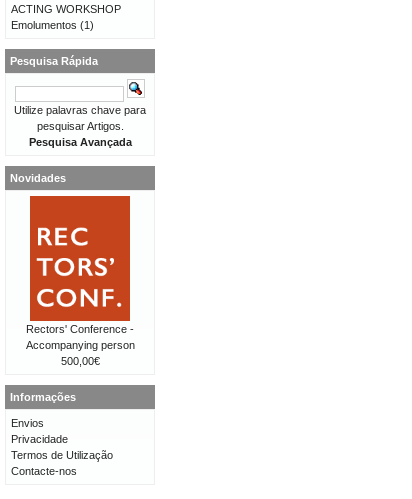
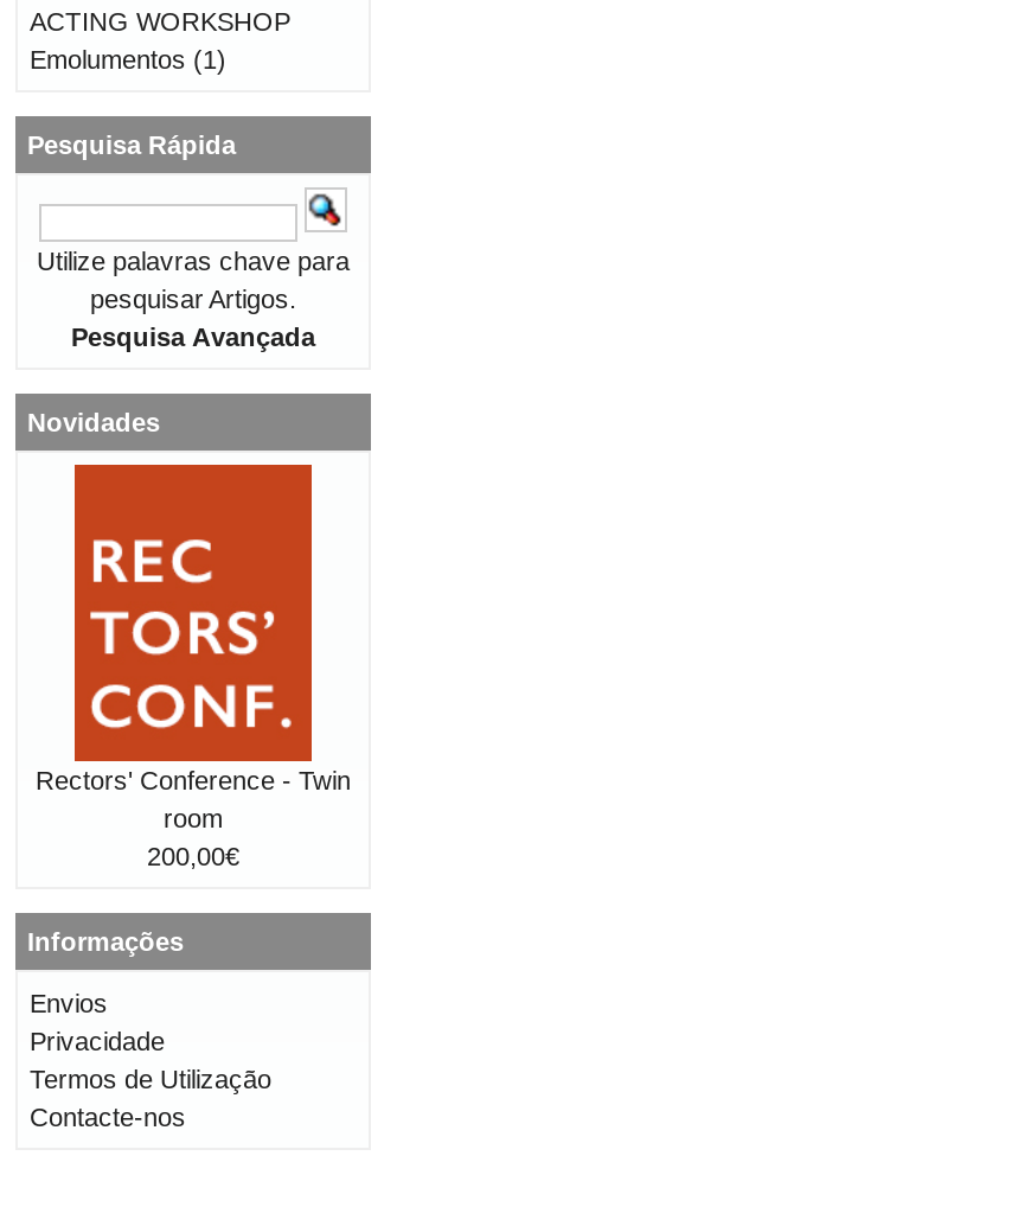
[25,323,134,367] Rectors' Conference - | Accompanying person | 500,00€ -> [36,766,351,870] Rectors' Conference - Twin | room | 200,00€

